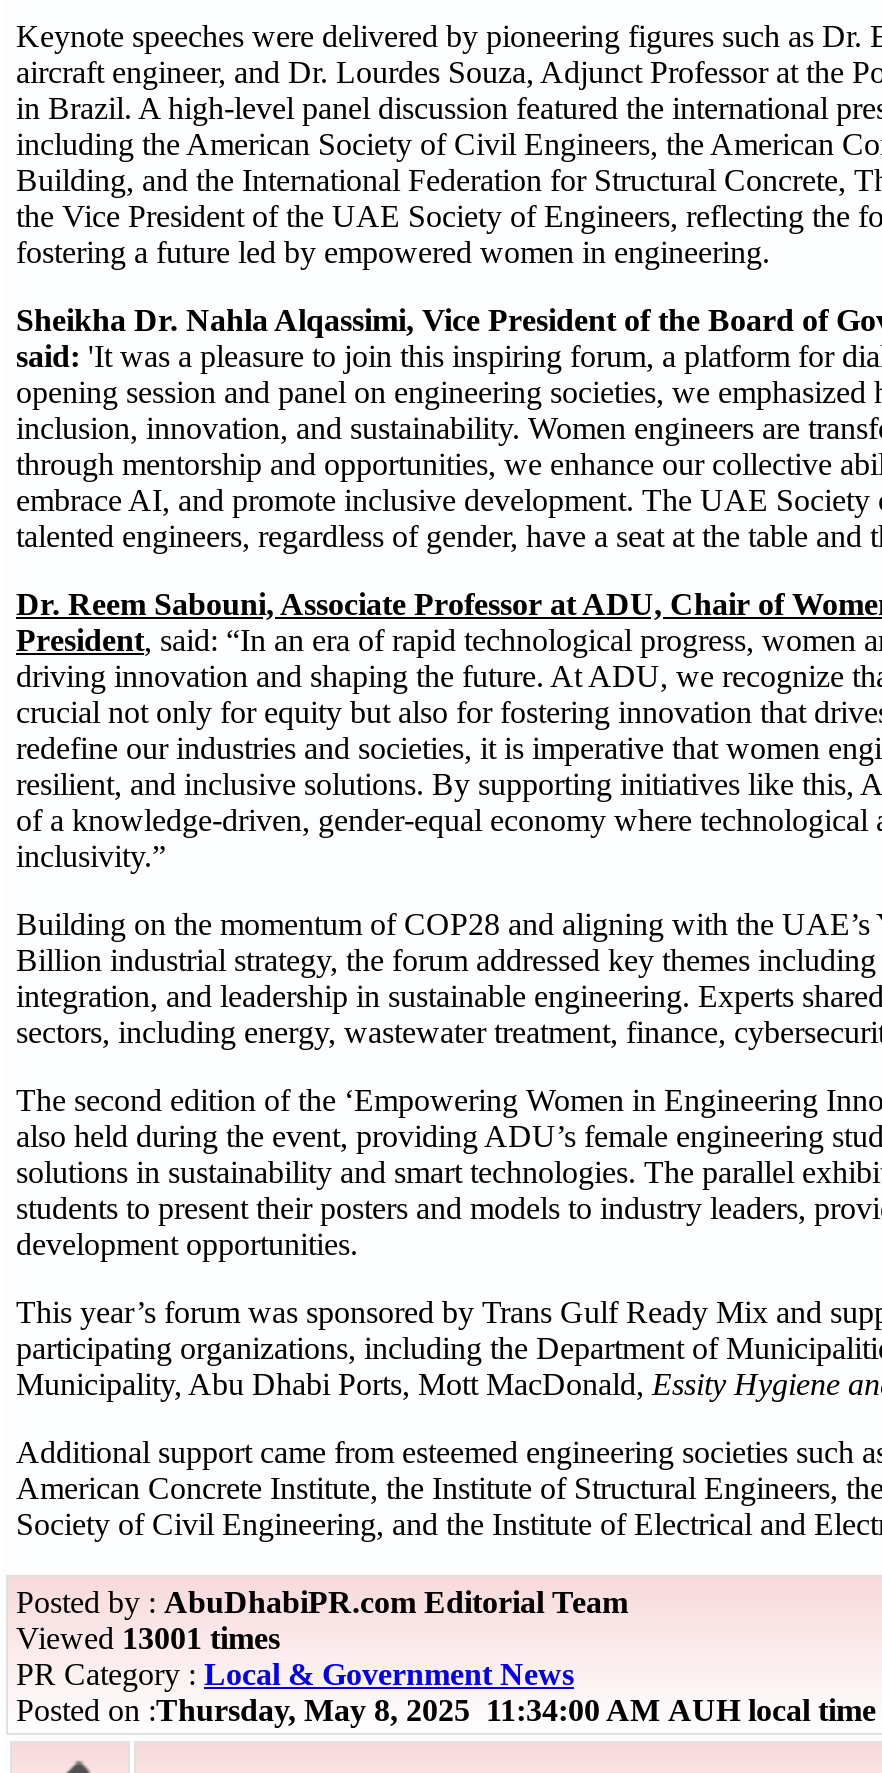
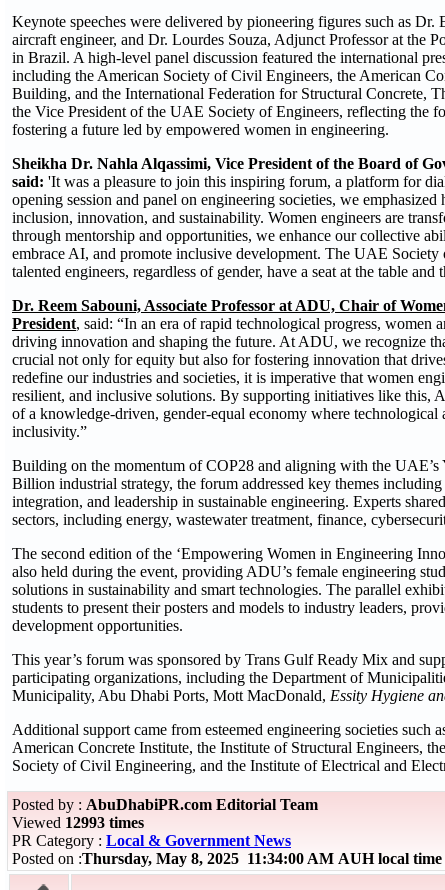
[16,1621,280,1655] Viewed 13001 times -> [12,814,144,831] Viewed 12993 times

